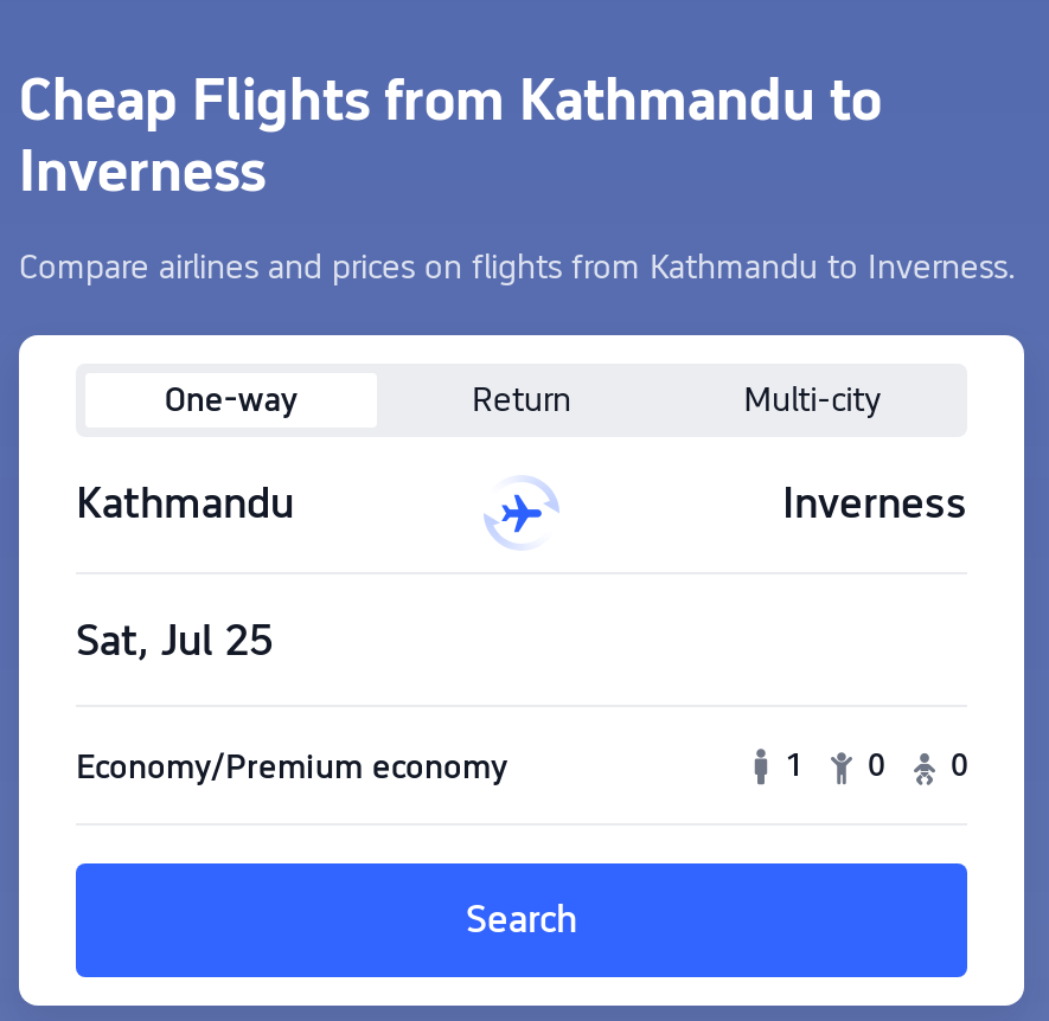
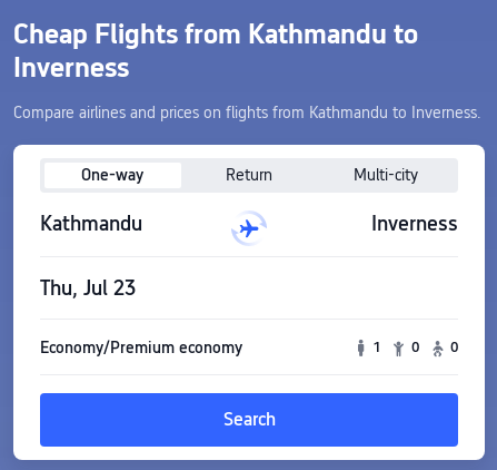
[76,614,273,663] Sat, Jul 25 -> [40,276,136,299] Thu, Jul 23

